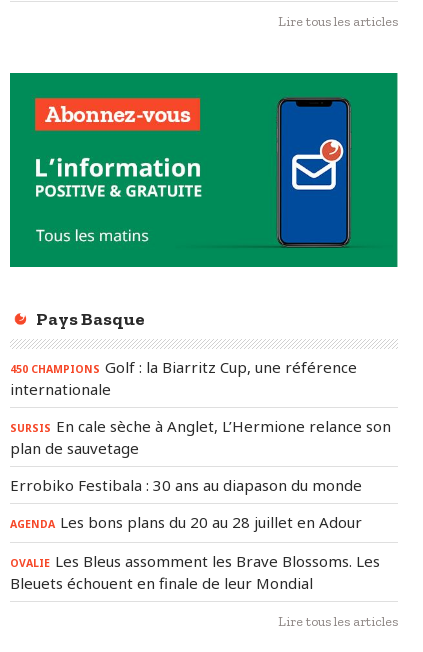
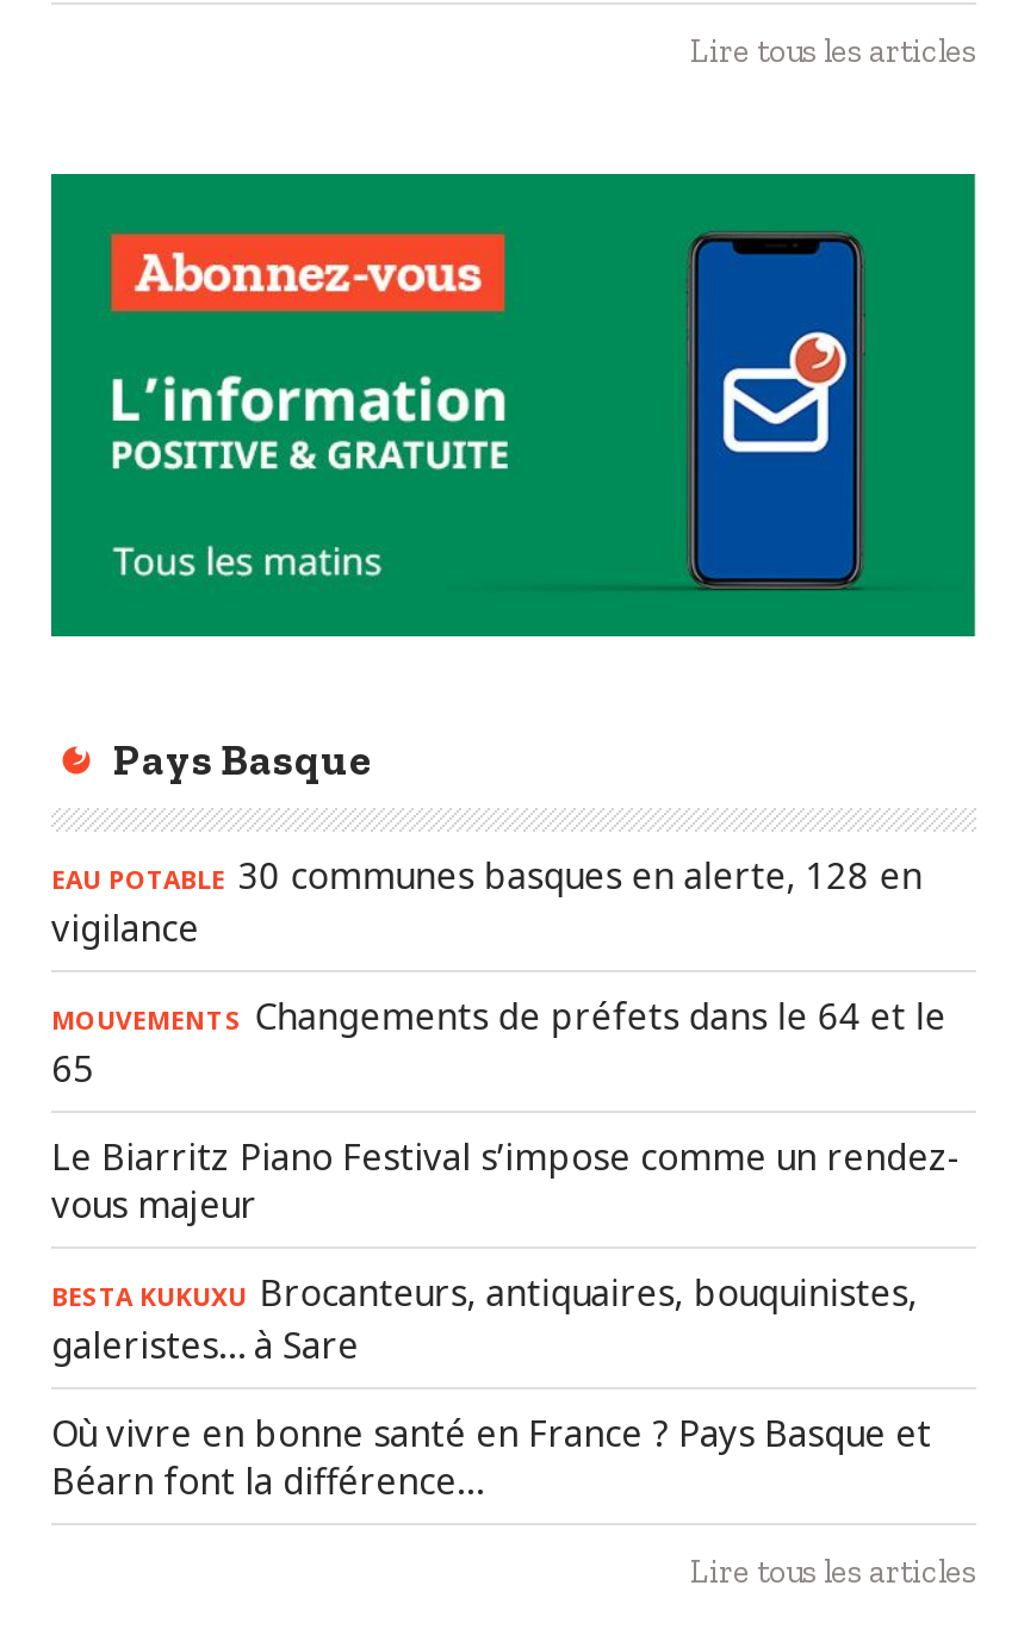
[10,357,357,399] 450 CHAMPIONS Golf : la Biarritz Cup, une référence | internationale -> [51,850,922,950] EAU POTABLE 30 communes basques en alerte, 128 en | vigilance
[10,416,391,458] SURSIS En cale sèche à Anglet, L’Hermione relance son | plan de sauvetage -> [51,991,946,1091] MOUVEMENTS Changements de préfets dans le 64 et le | 65
[10,475,362,495] Errobiko Festibala : 30 ans au diapason du monde -> [51,1132,962,1227] Le Biarritz Piano Festival s’impose comme un rendez- | vous majeur
[10,512,362,532] AGENDA Les bons plans du 20 au 28 juillet en Adour -> [51,1267,917,1368] BESTA KUKUXU Brocanteurs, antiquaires, bouquinistes, | galeristes… à Sare
[10,551,380,593] OVALIE Les Bleus assomment les Brave Blossoms. Les | Bleuets échouent en finale de leur Mondial -> [51,1408,931,1503] Où vivre en bonne santé en France ? Pays Basque et | Béarn font la différence…

